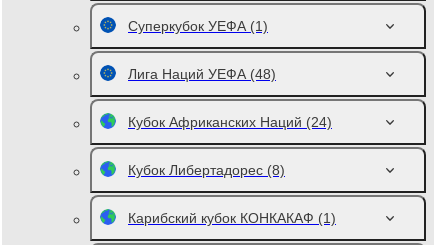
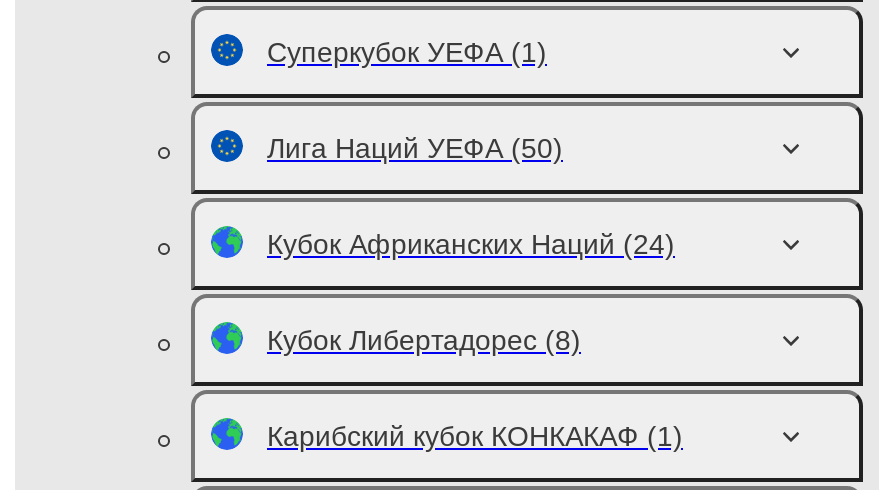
[128,66,276,82] Лига Наций УЕФА (48) -> [267,132,563,164] Лига Наций УЕФА (50)

